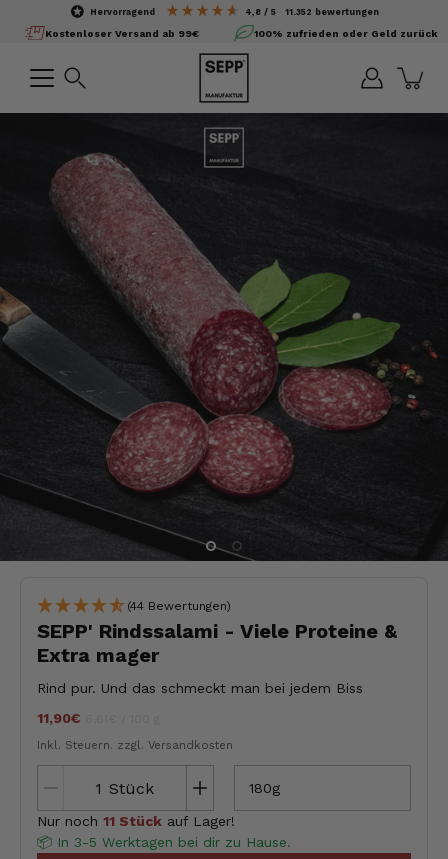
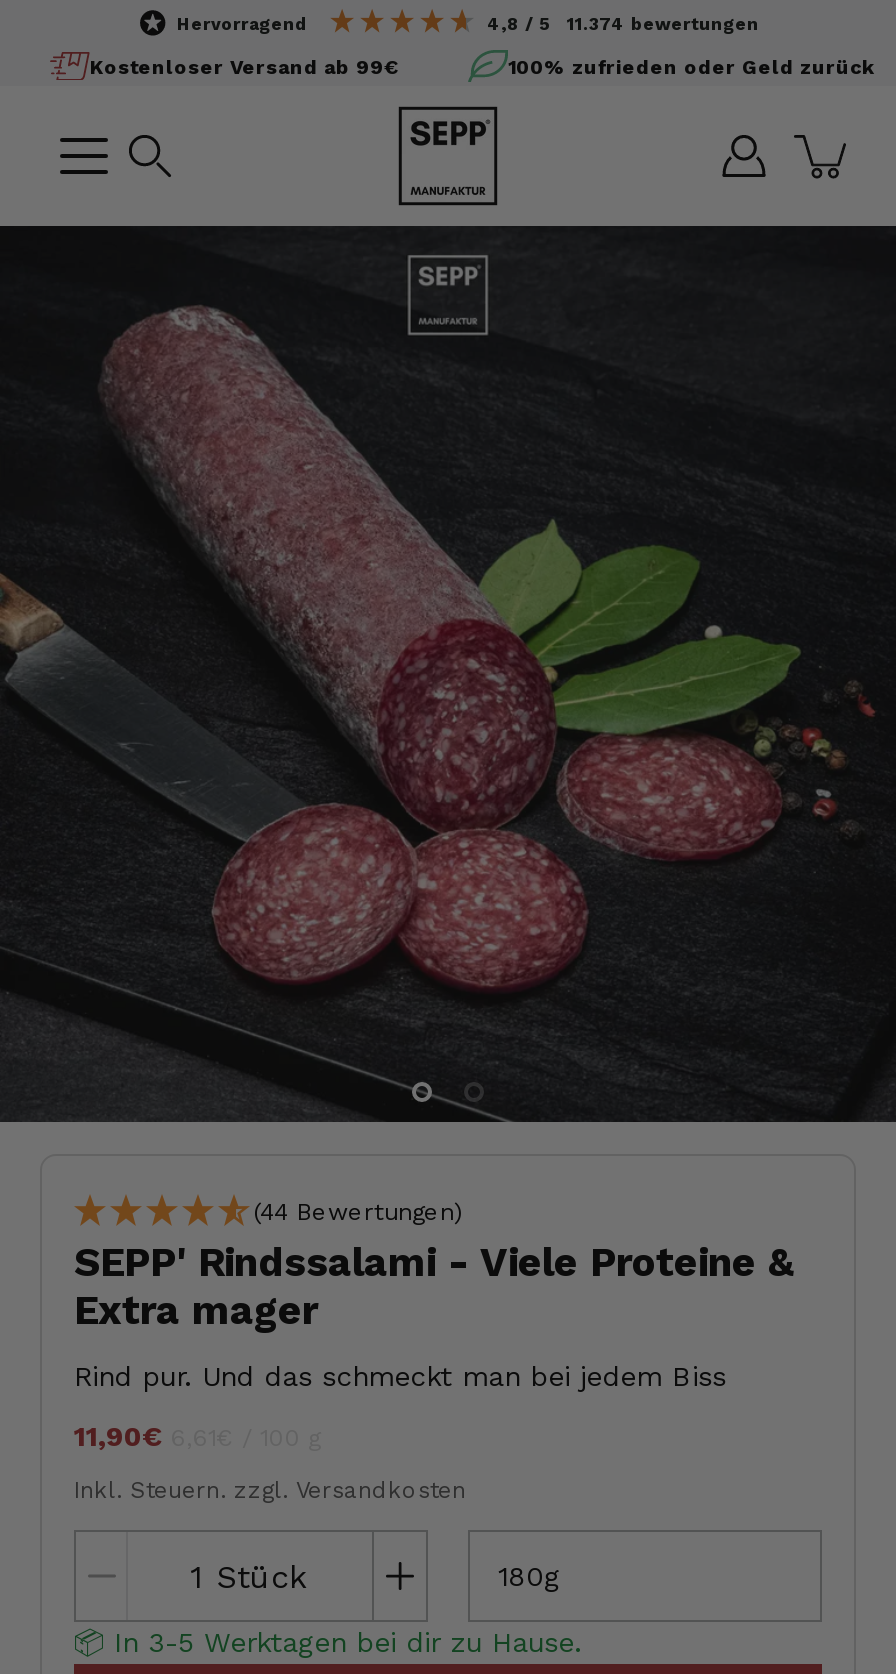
[244,6,378,16] 4,8 / 5 11.352 bewertungen -> [487,13,759,33] 4,8 / 5 11.374 bewertungen
[37,813,235,829] Nur noch 11 Stück auf Lager! -> none

